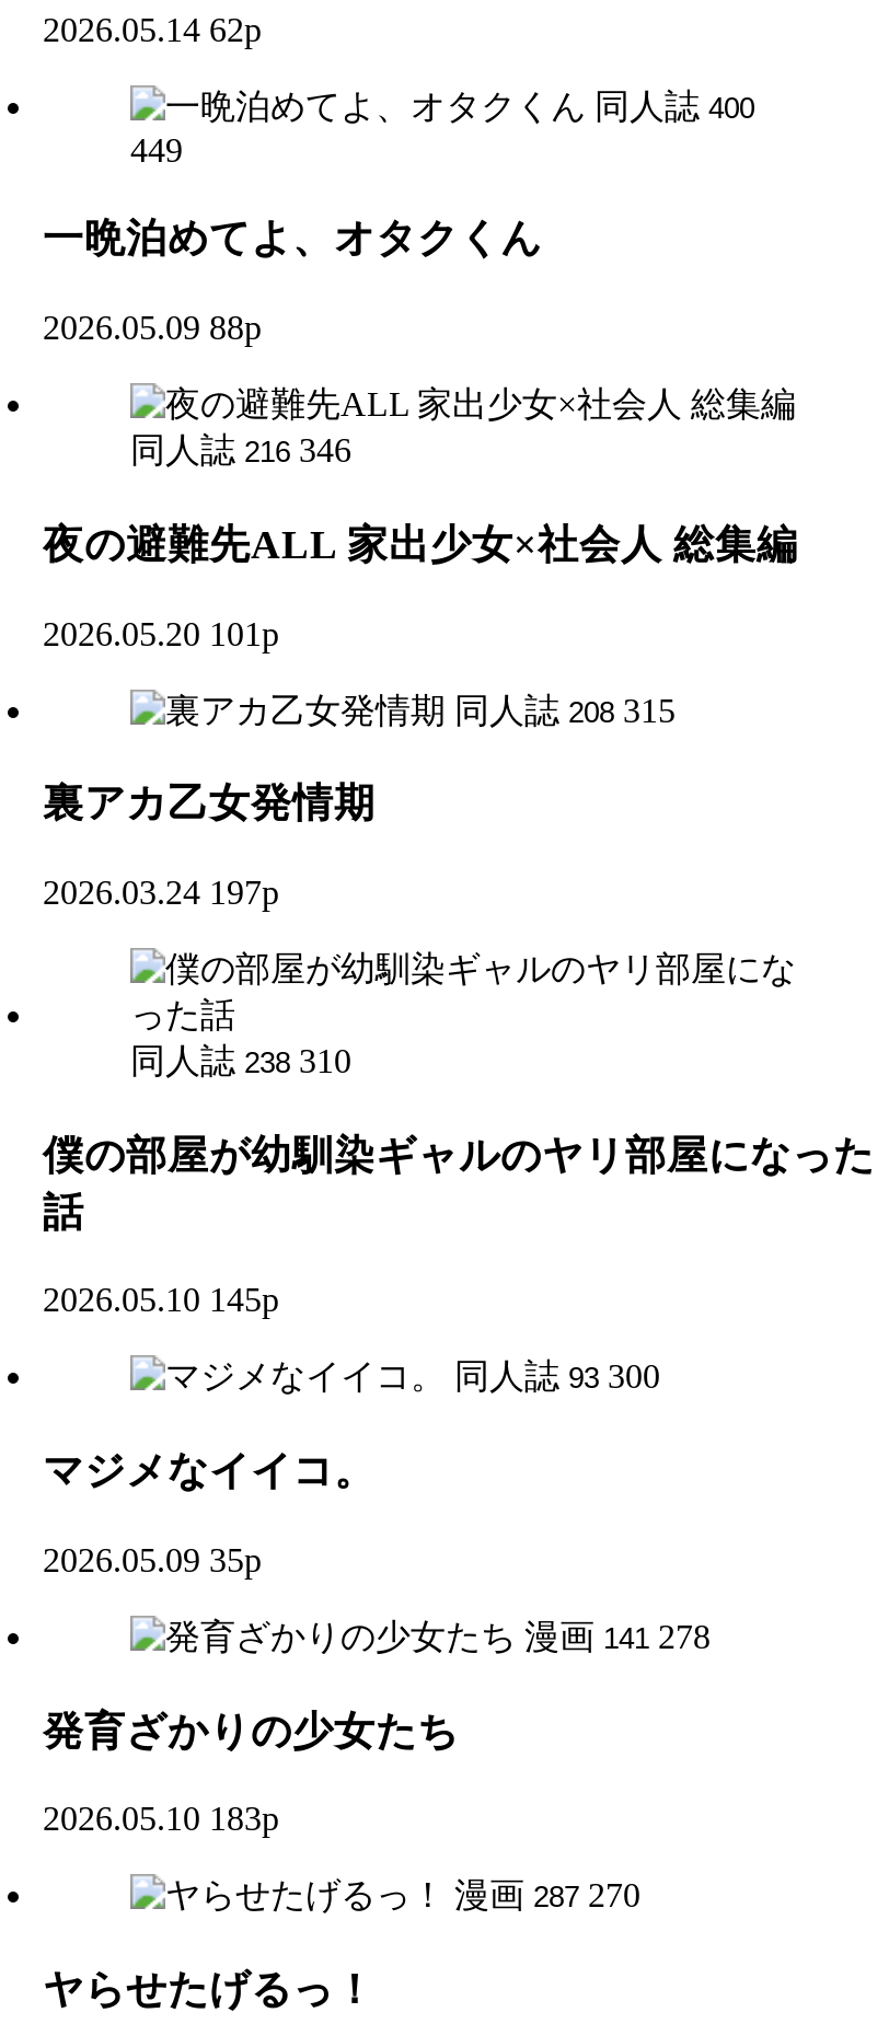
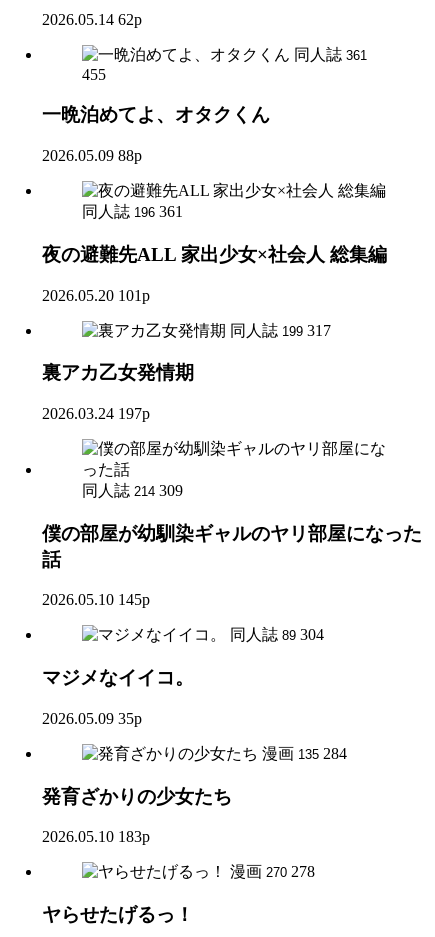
[594,87,754,124] 同人誌 400 -> [294,46,367,63] 同人誌 361
[130,130,183,168] 449 -> [82,66,106,83] 455
[130,432,351,469] 同人誌 216 346 -> [82,203,183,220] 同人誌 196 361
[454,691,676,728] 同人誌 208 315 -> [230,321,331,338] 同人誌 199 317
[130,1042,351,1079] 同人誌 238 310 -> [82,482,183,499] 同人誌 214 309
[454,1358,660,1395] 同人誌 93 300 -> [230,626,324,643] 同人誌 89 304
[524,1617,711,1655] 漫画 141 278 -> [262,745,347,762] 漫画 135 284
[454,1877,640,1914] 漫画 287 270 -> [230,863,315,880] 漫画 270 278

